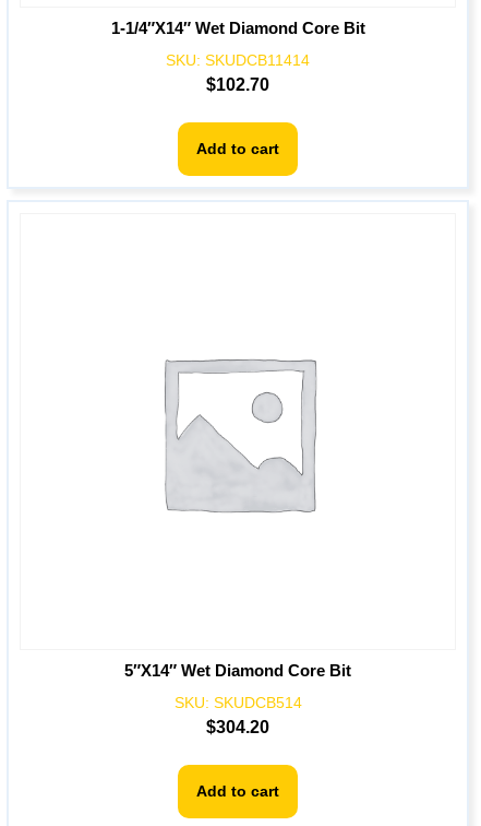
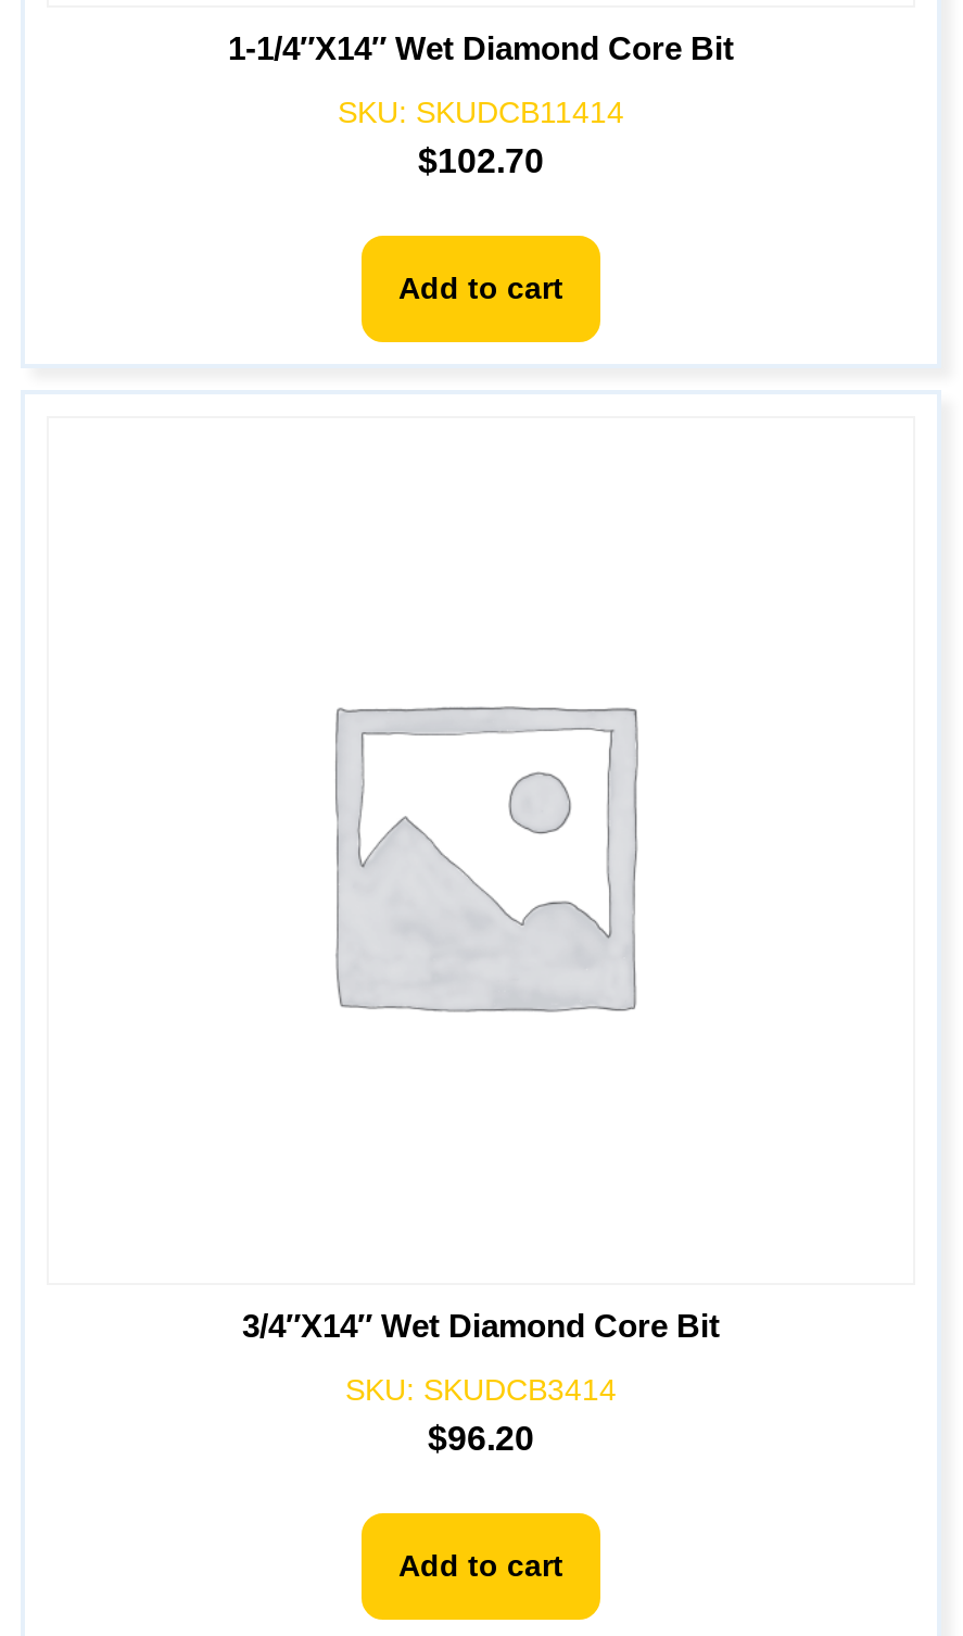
[124,661,351,679] 5″X14″ Wet Diamond Core Bit -> [242,1306,720,1343] 3/4″X14″ Wet Diamond Core Bit
[174,693,302,711] SKU: SKUDCB514 -> [345,1371,617,1406] SKU: SKUDCB3414
[206,717,269,736] $304.20 -> [428,1419,534,1456] $96.20

